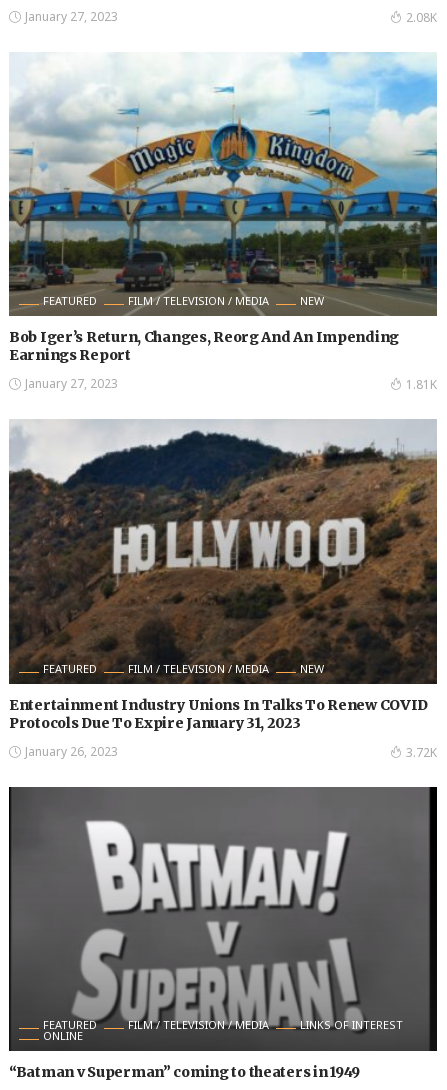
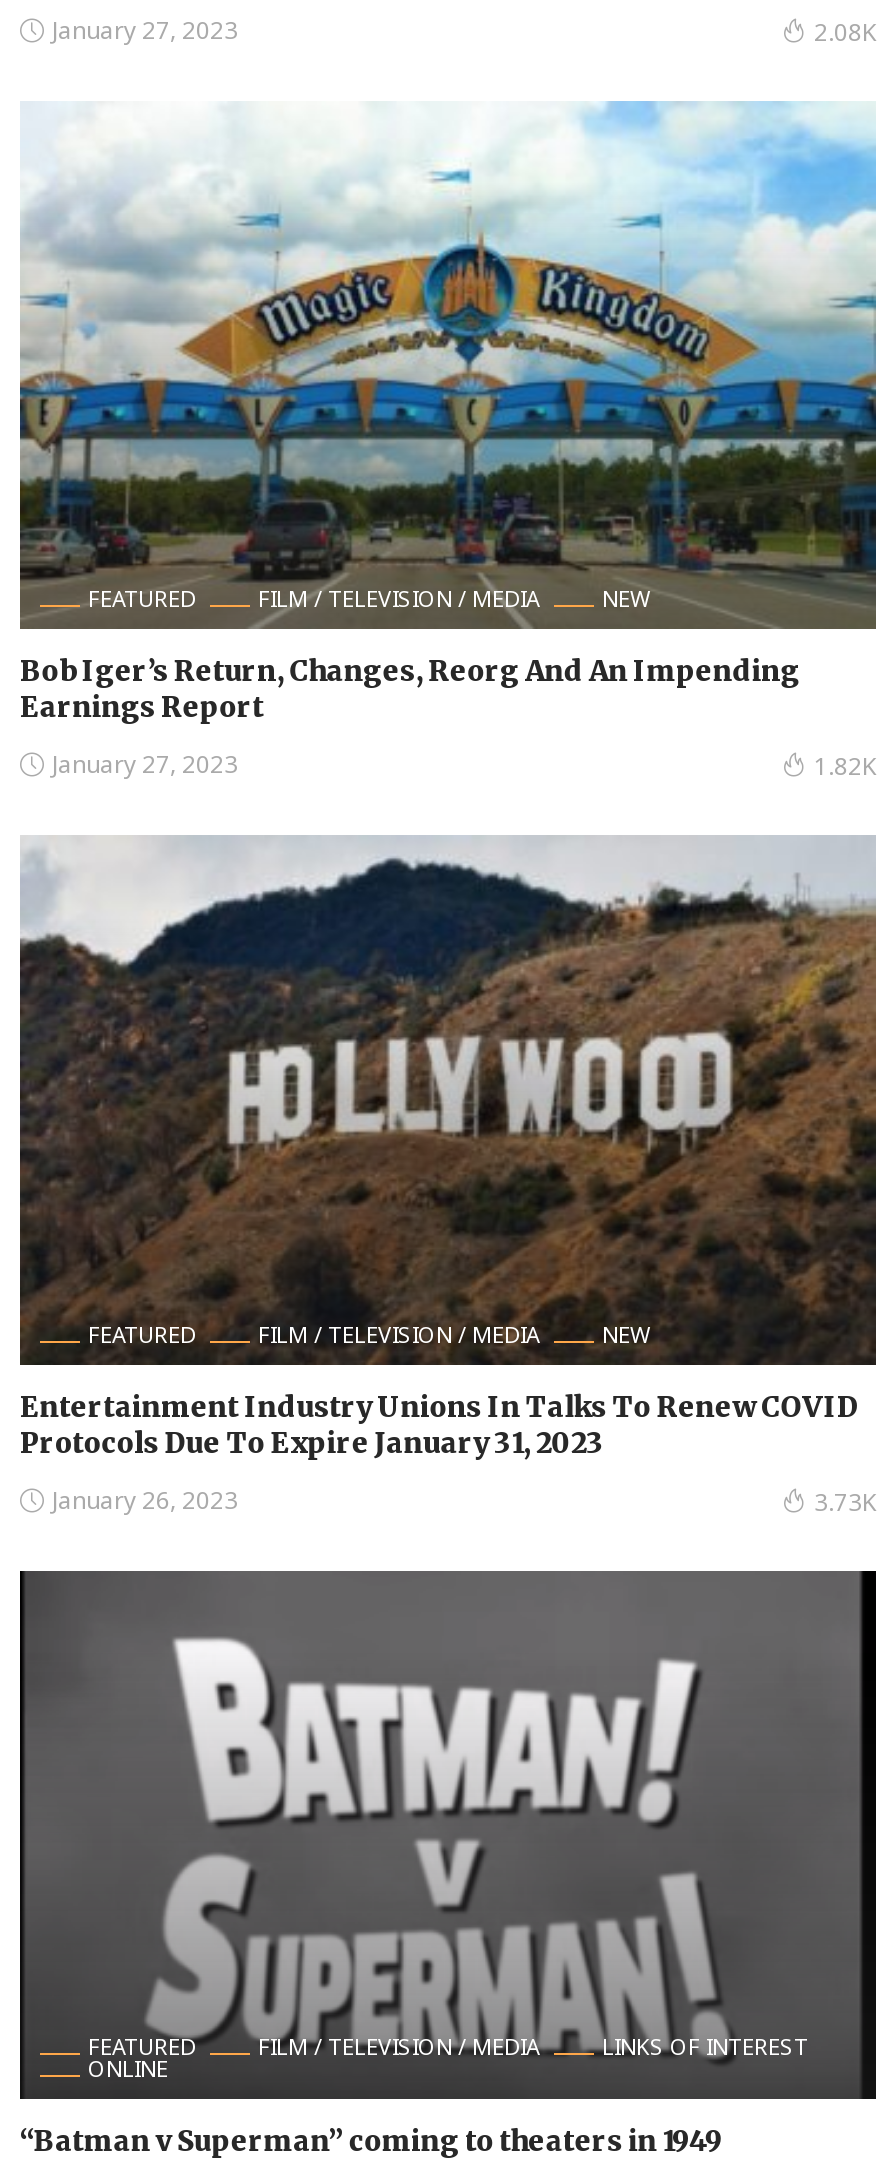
[406,376,437,393] 1.81K -> [814,749,876,783] 1.82K
[406,744,437,761] 3.72K -> [814,1484,876,1518] 3.73K

